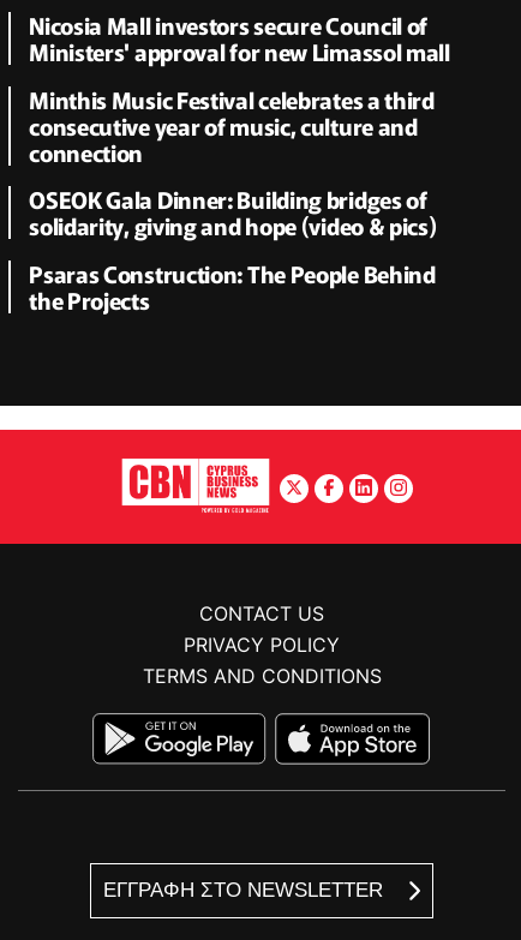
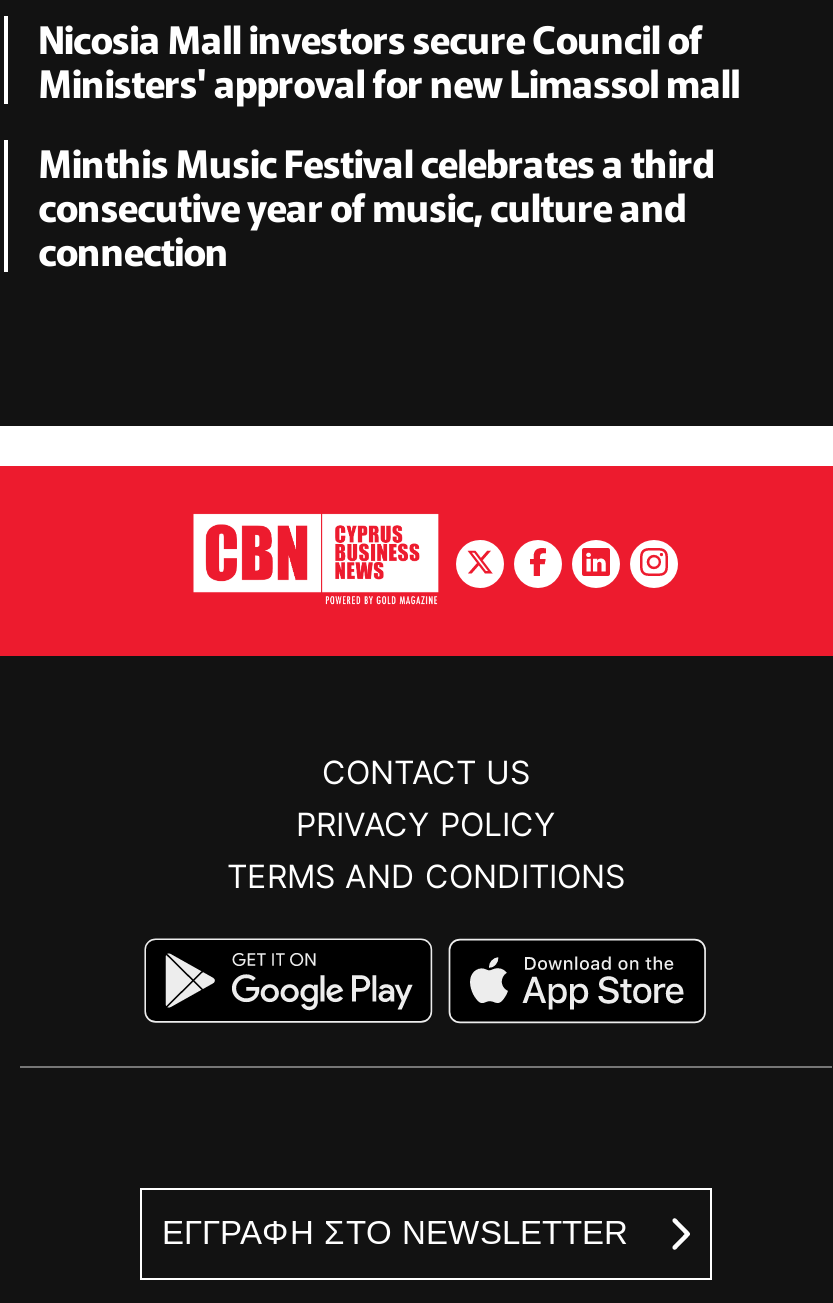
[29,183,436,315] OSEOK Gala Dinner: Building bridges of | solidarity, giving and hope (video & pics) | Psaras Construction: The People Behind | the Projects -> none

